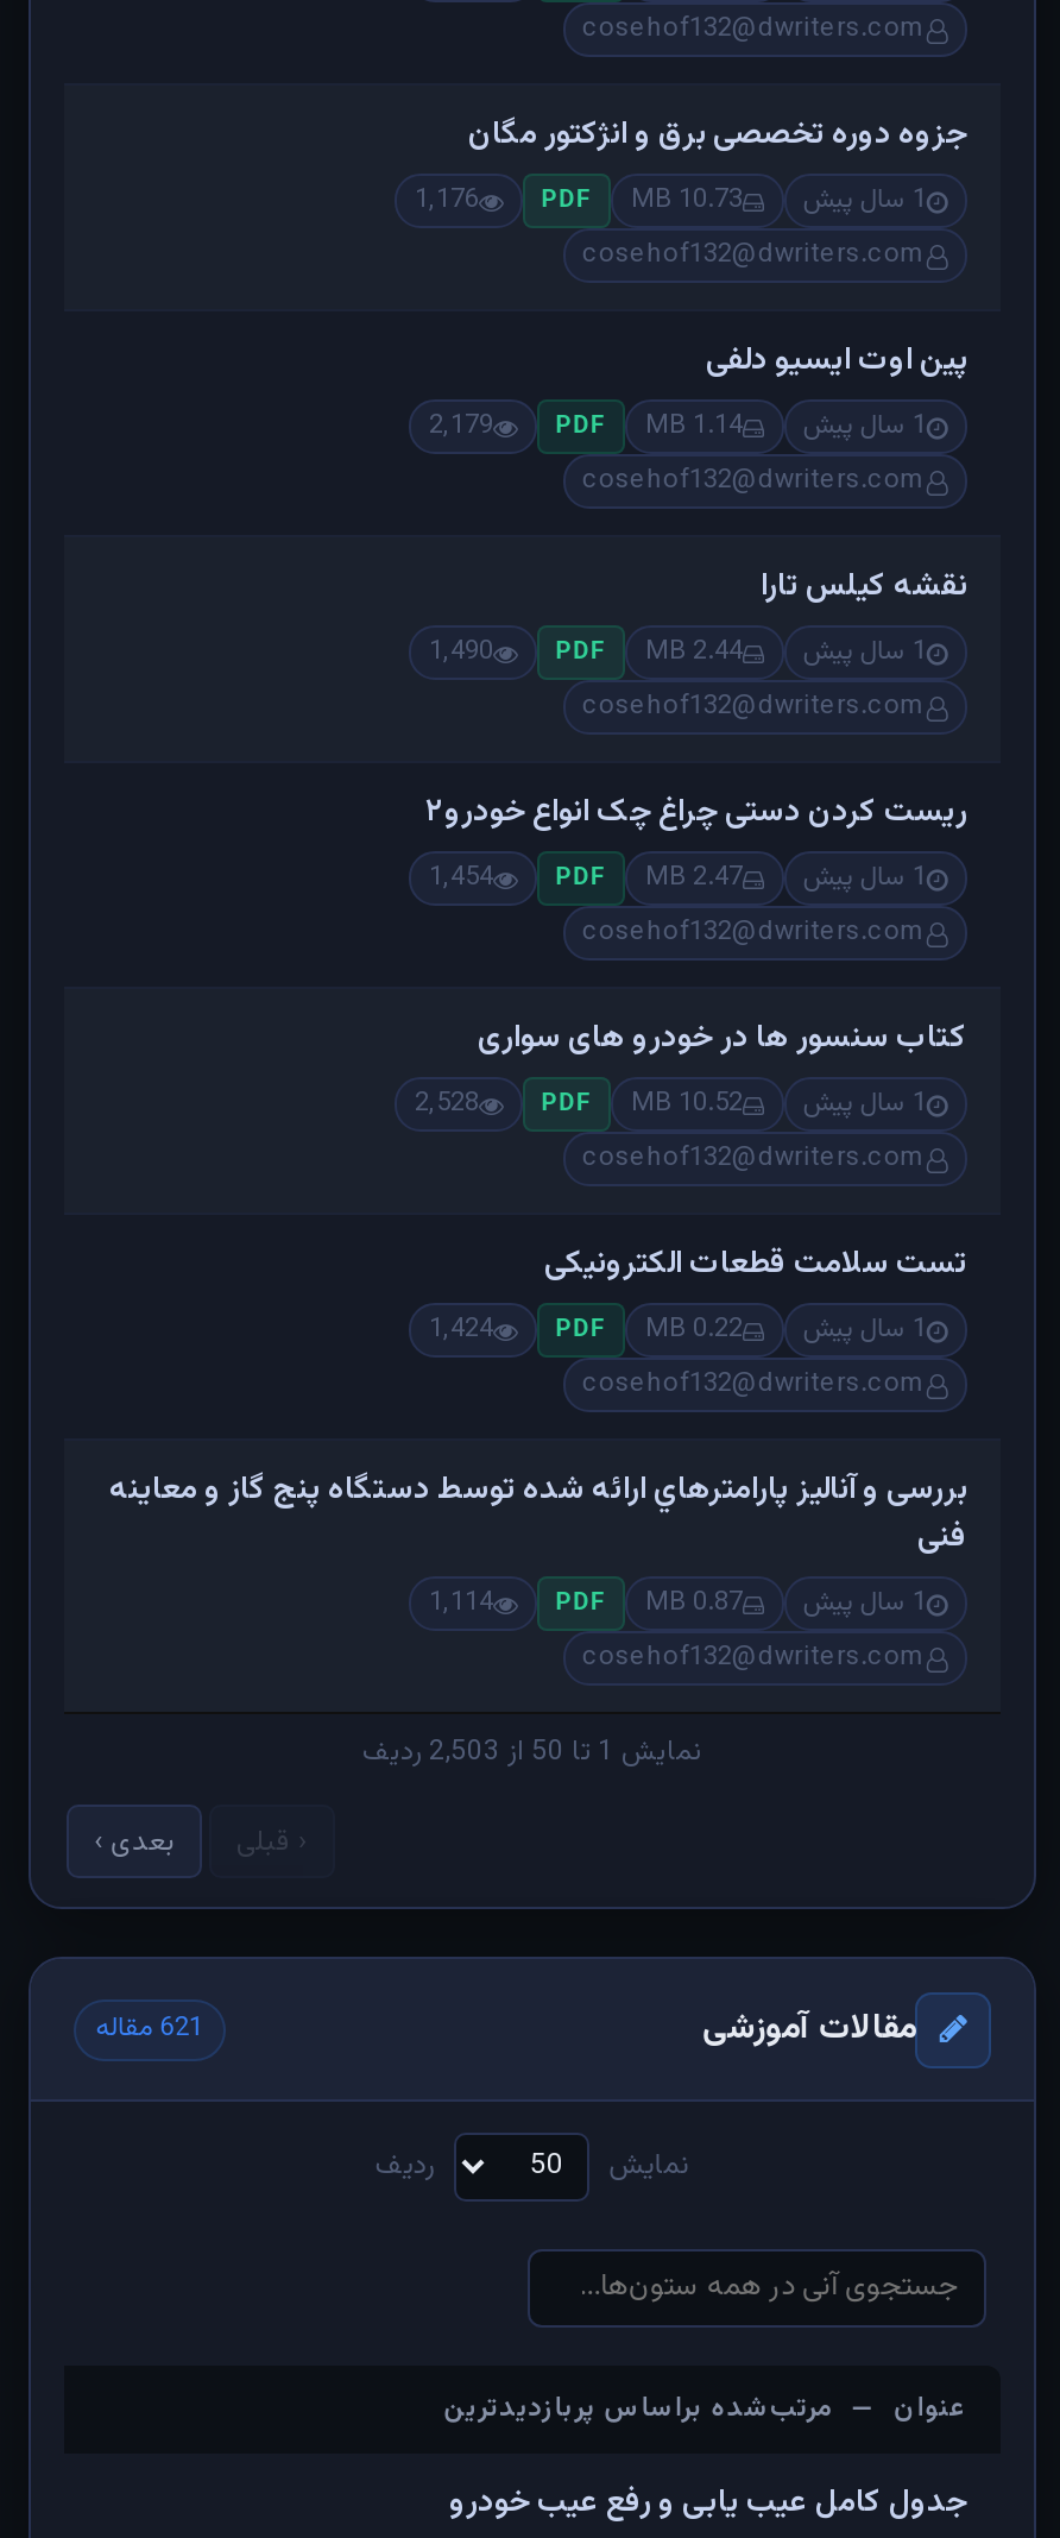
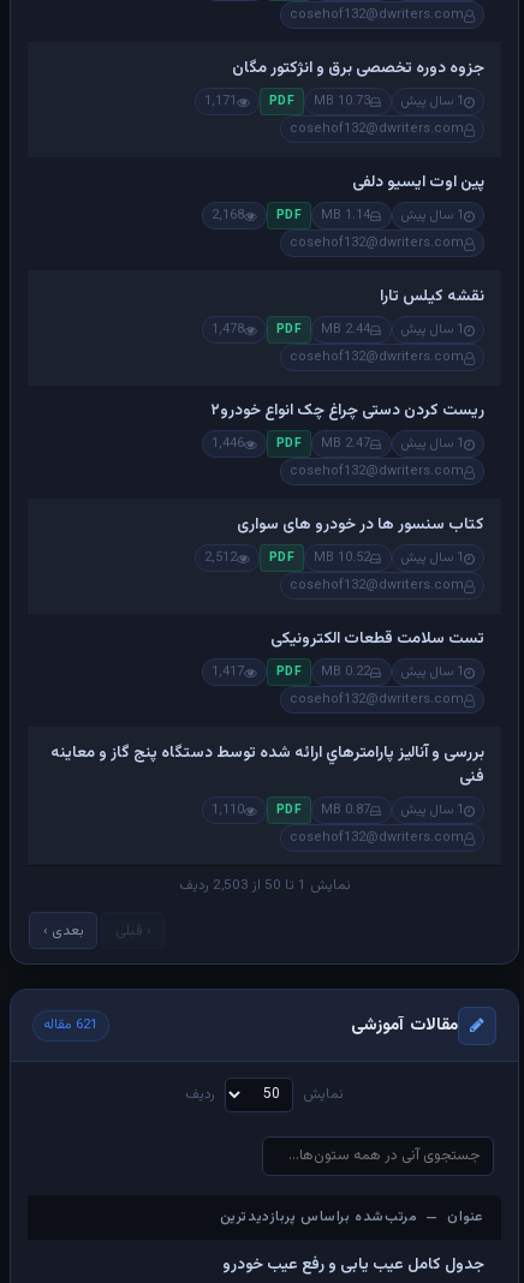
[415,180,592,221] 1,176 PDF -> [205,91,295,112] 1,171 PDF
[429,406,606,447] 2,179 PDF -> [212,205,302,226] 2,168 PDF
[429,631,606,673] 1,490 PDF -> [212,319,302,340] 1,478 PDF
[429,857,606,899] 1,454 PDF -> [212,433,302,454] 1,446 PDF
[415,1083,592,1125] 2,528 PDF -> [205,547,295,568] 2,512 PDF
[429,1309,606,1351] 1,424 PDF -> [212,661,302,682] 1,417 PDF
[429,1582,606,1624] 1,114 PDF -> [212,800,302,821] 1,110 PDF

